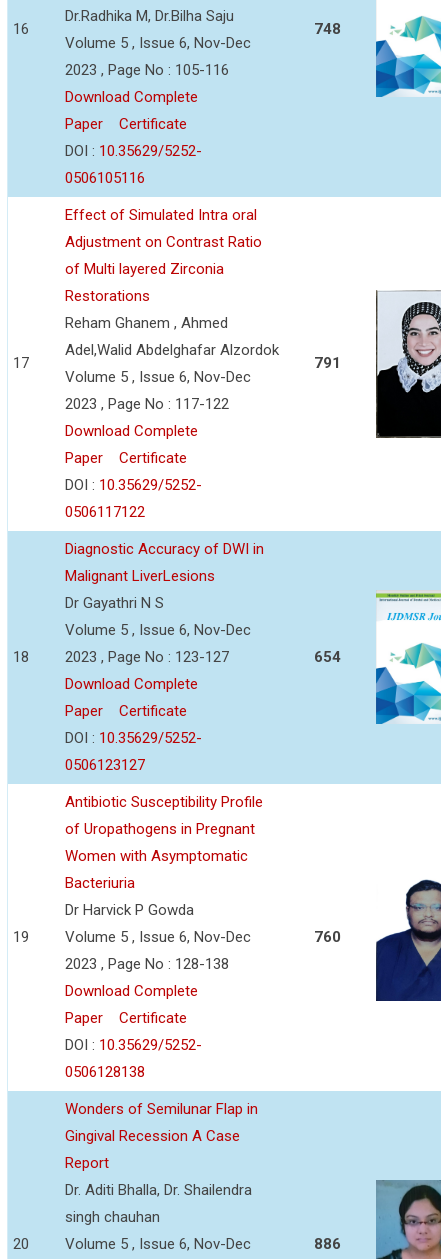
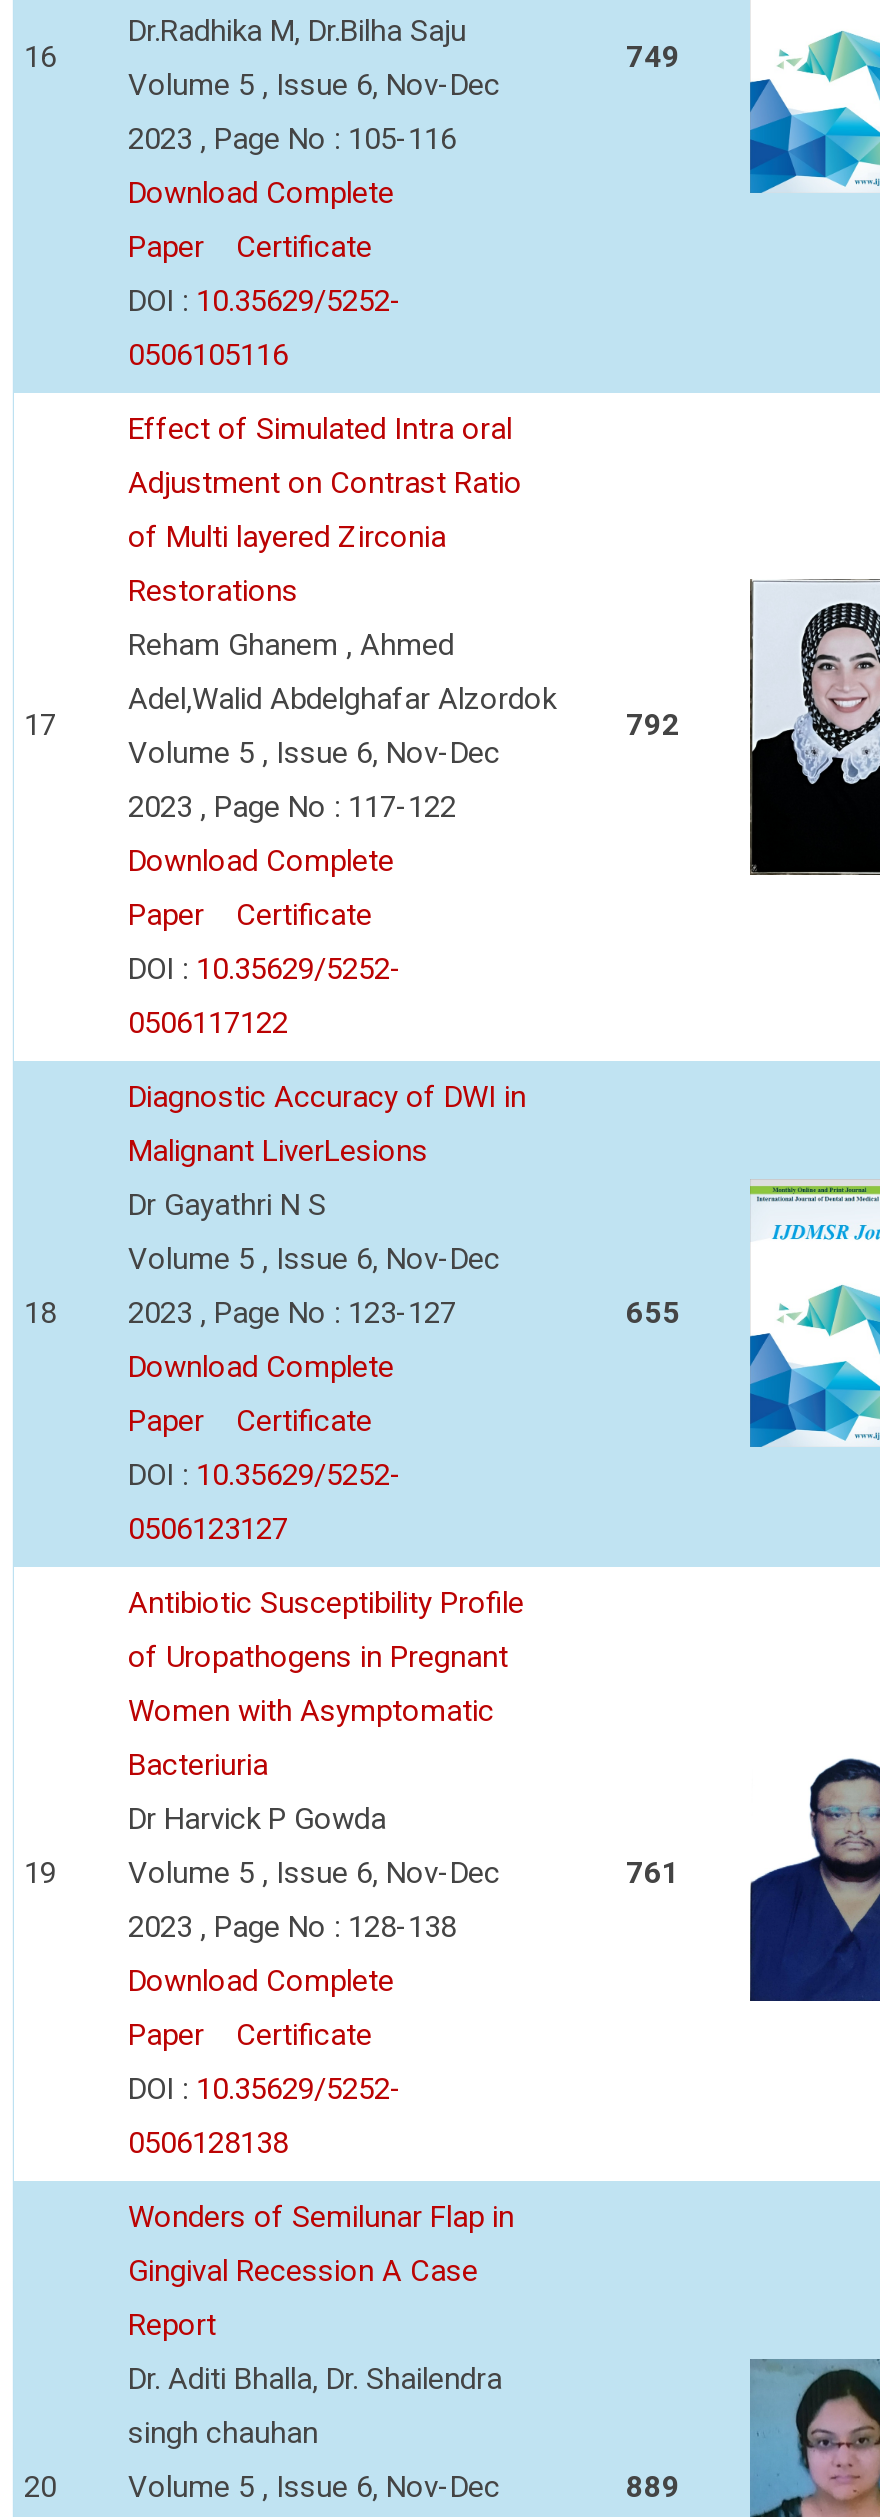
[314,20,341,38] 748 -> [626,40,680,76] 749
[314,354,341,372] 791 -> [626,708,680,744] 792
[314,648,341,666] 654 -> [626,1296,680,1332] 655
[314,928,341,946] 760 -> [626,1856,680,1892] 761
[314,1235,341,1253] 886 -> [626,2470,680,2506] 889

